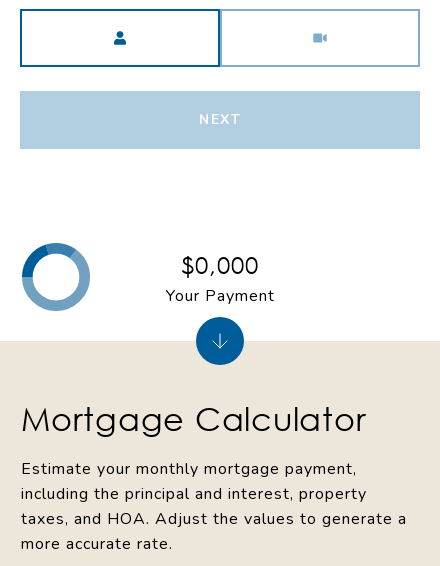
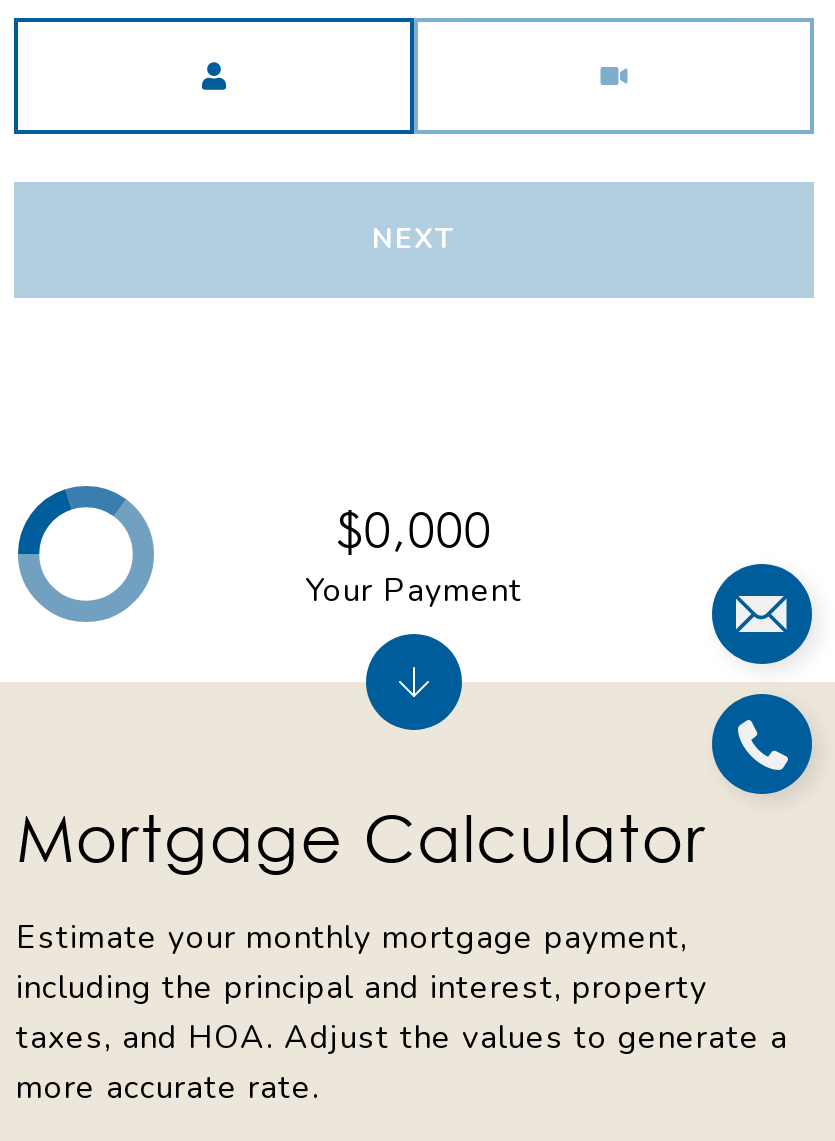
none -> [710,562,814,666] [image]
none -> [710,692,814,796] [image]

